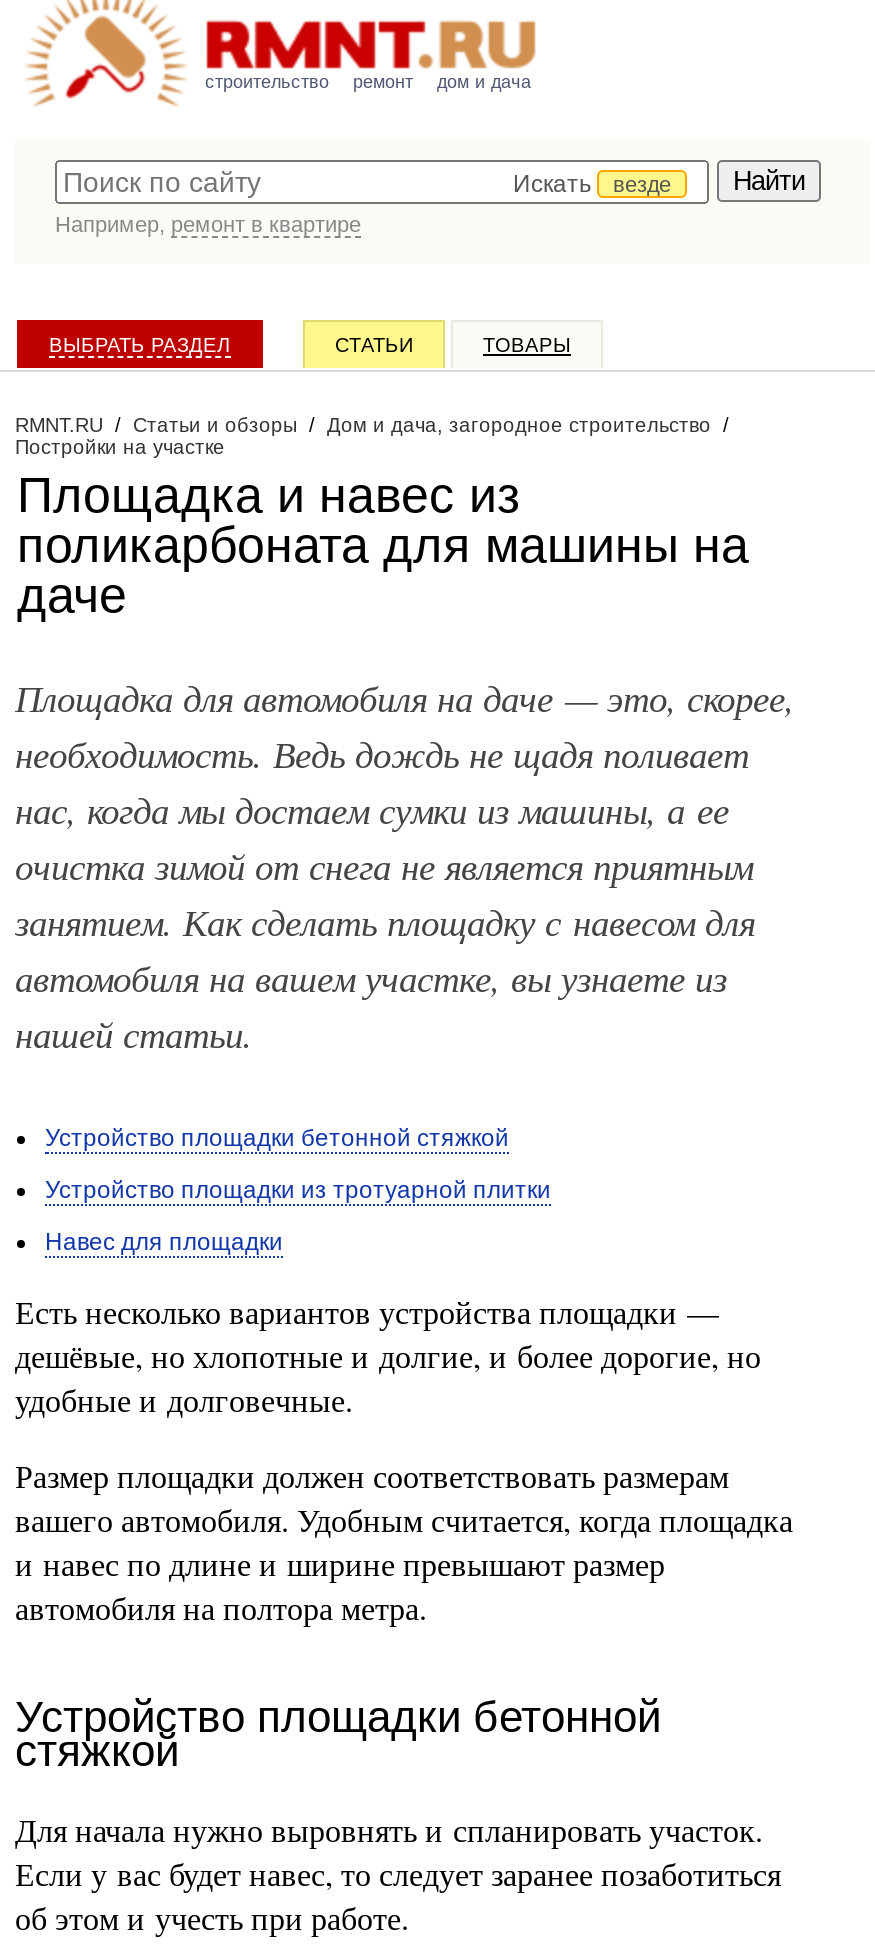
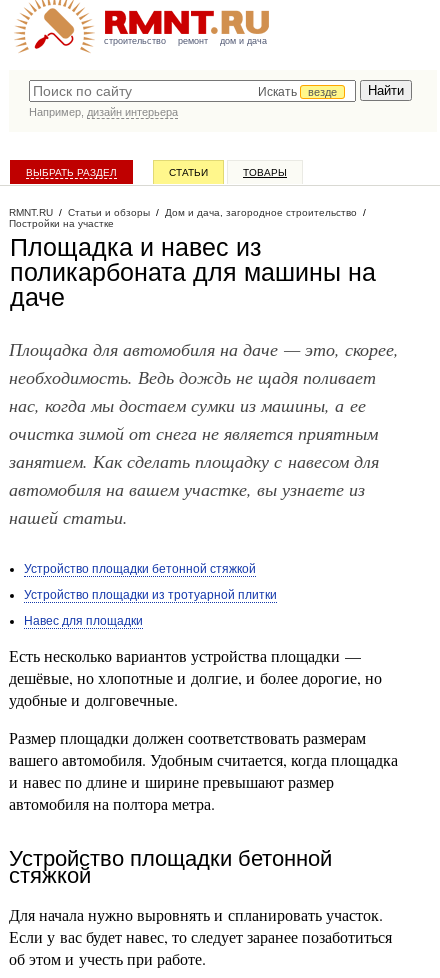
[55,212,361,236] Например, ремонт в квартире -> [29,106,178,118] Например, дизайн интерьера

